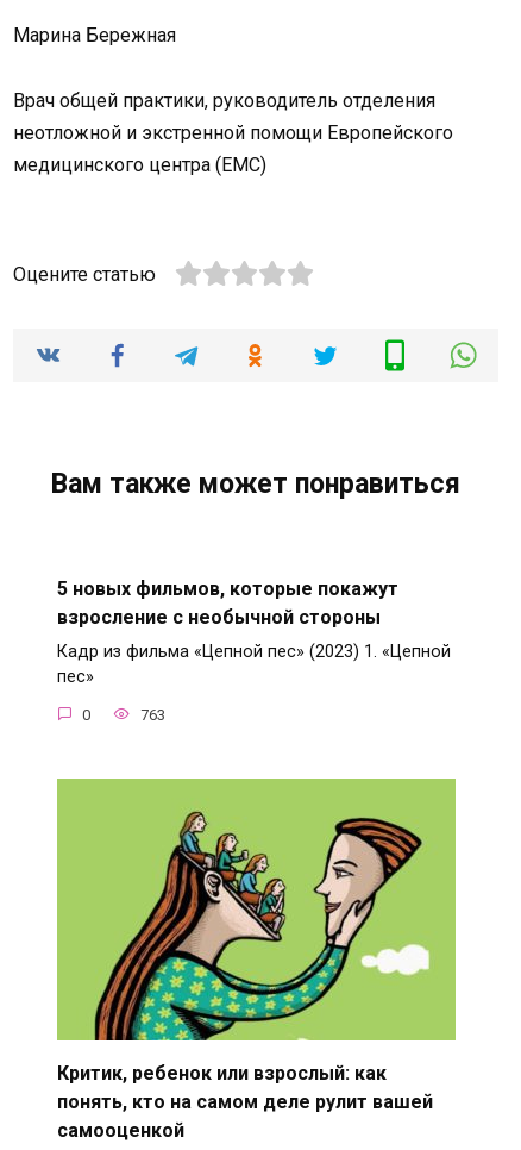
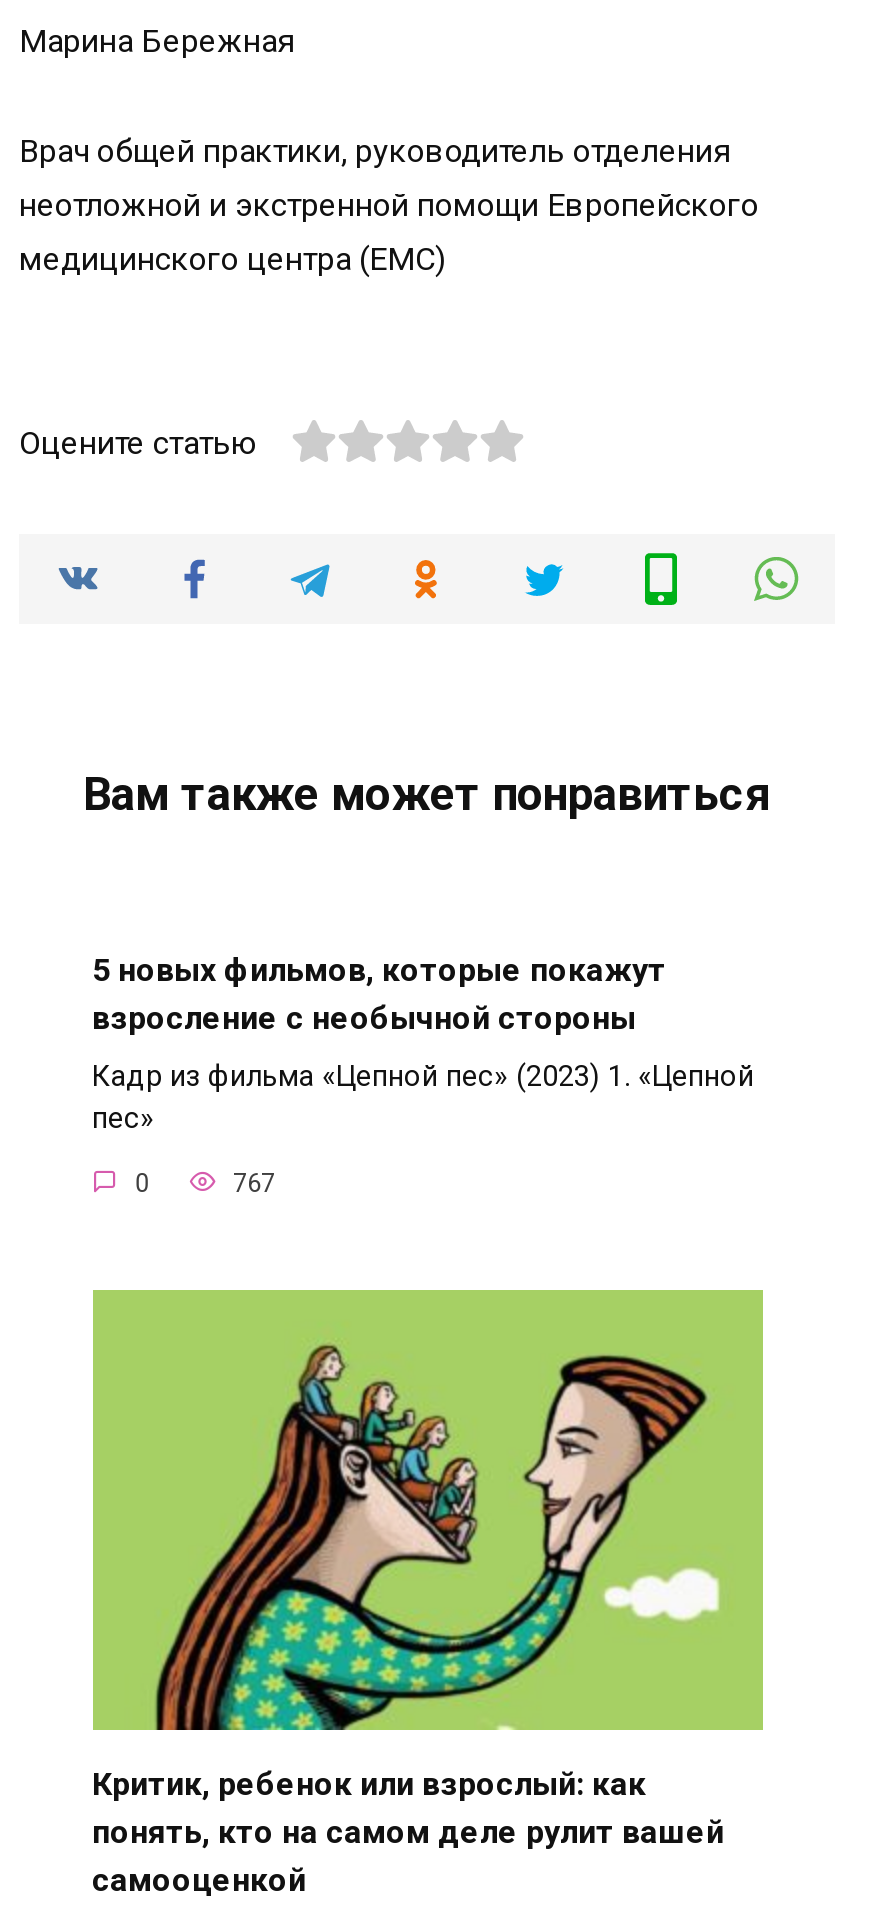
[140,706,165,724] 763 -> [233,1168,275,1198] 767

